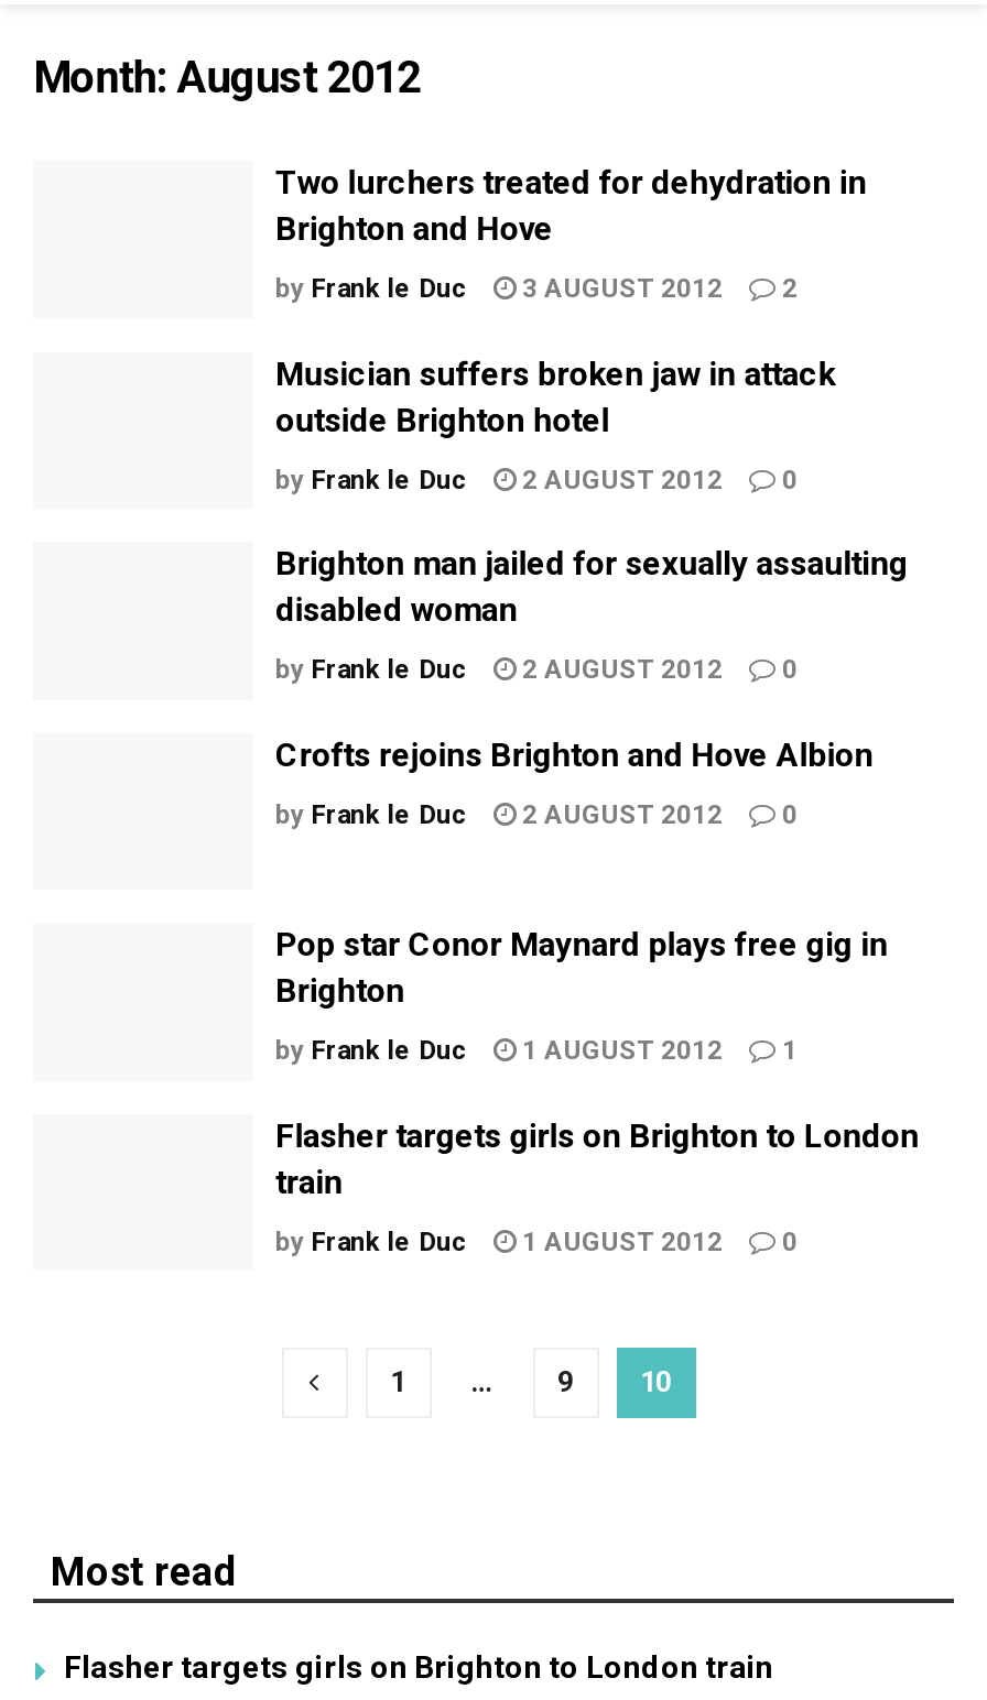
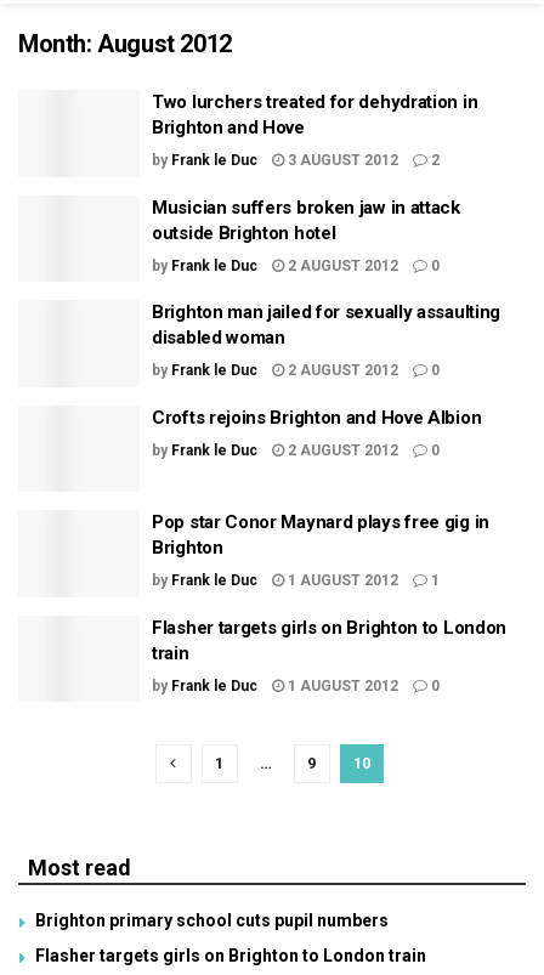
none -> [35,911,389,930] Brighton primary school cuts pupil numbers

